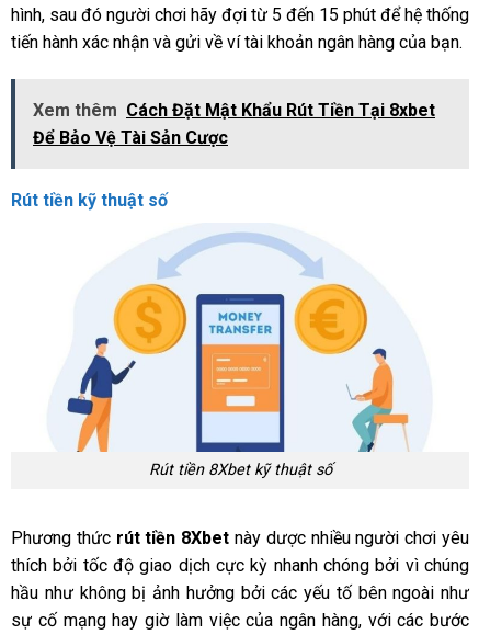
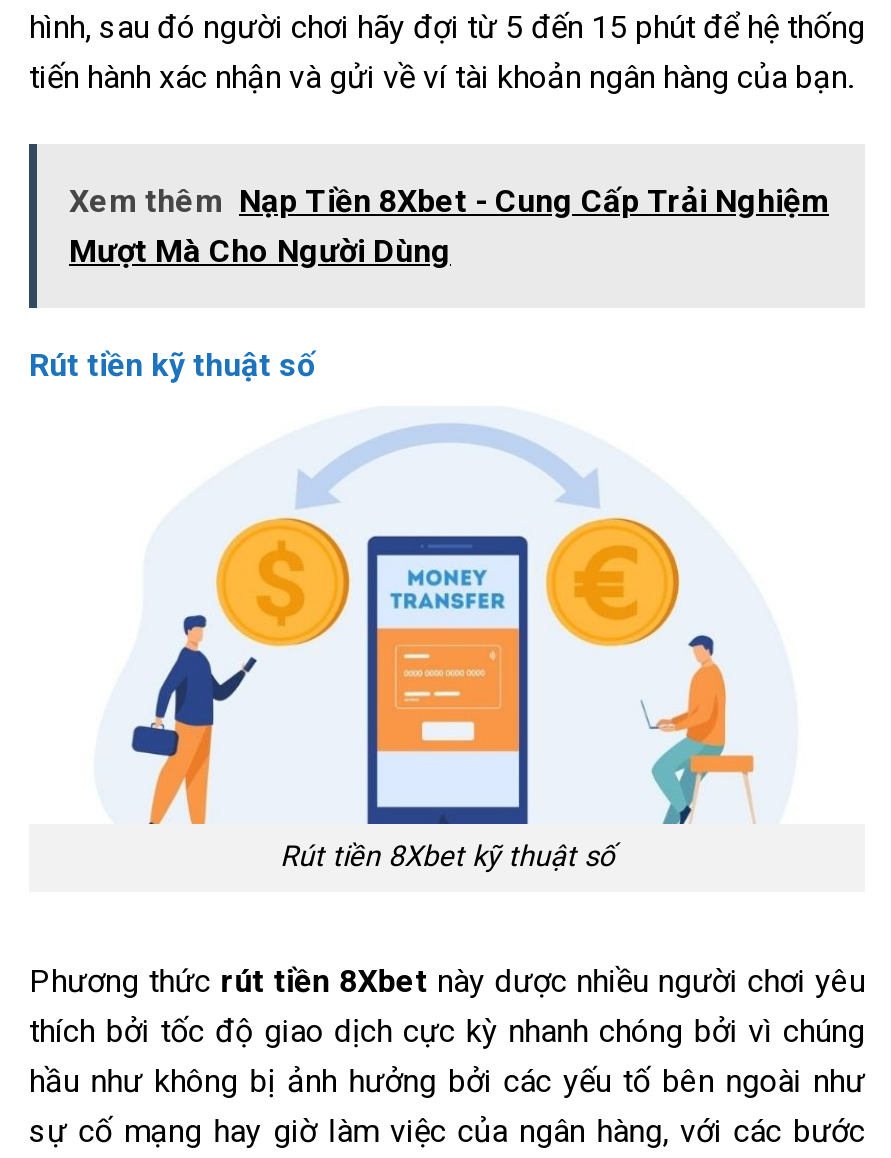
[33,99,435,148] Xem thêm Cách Đặt Mật Khẩu Rút Tiền Tại 8xbet | Để Bảo Vệ Tài Sản Cược -> [69,181,829,269] Xem thêm Nạp Tiền 8Xbet - Cung Cấp Trải Nghiệm | Mượt Mà Cho Người Dùng

